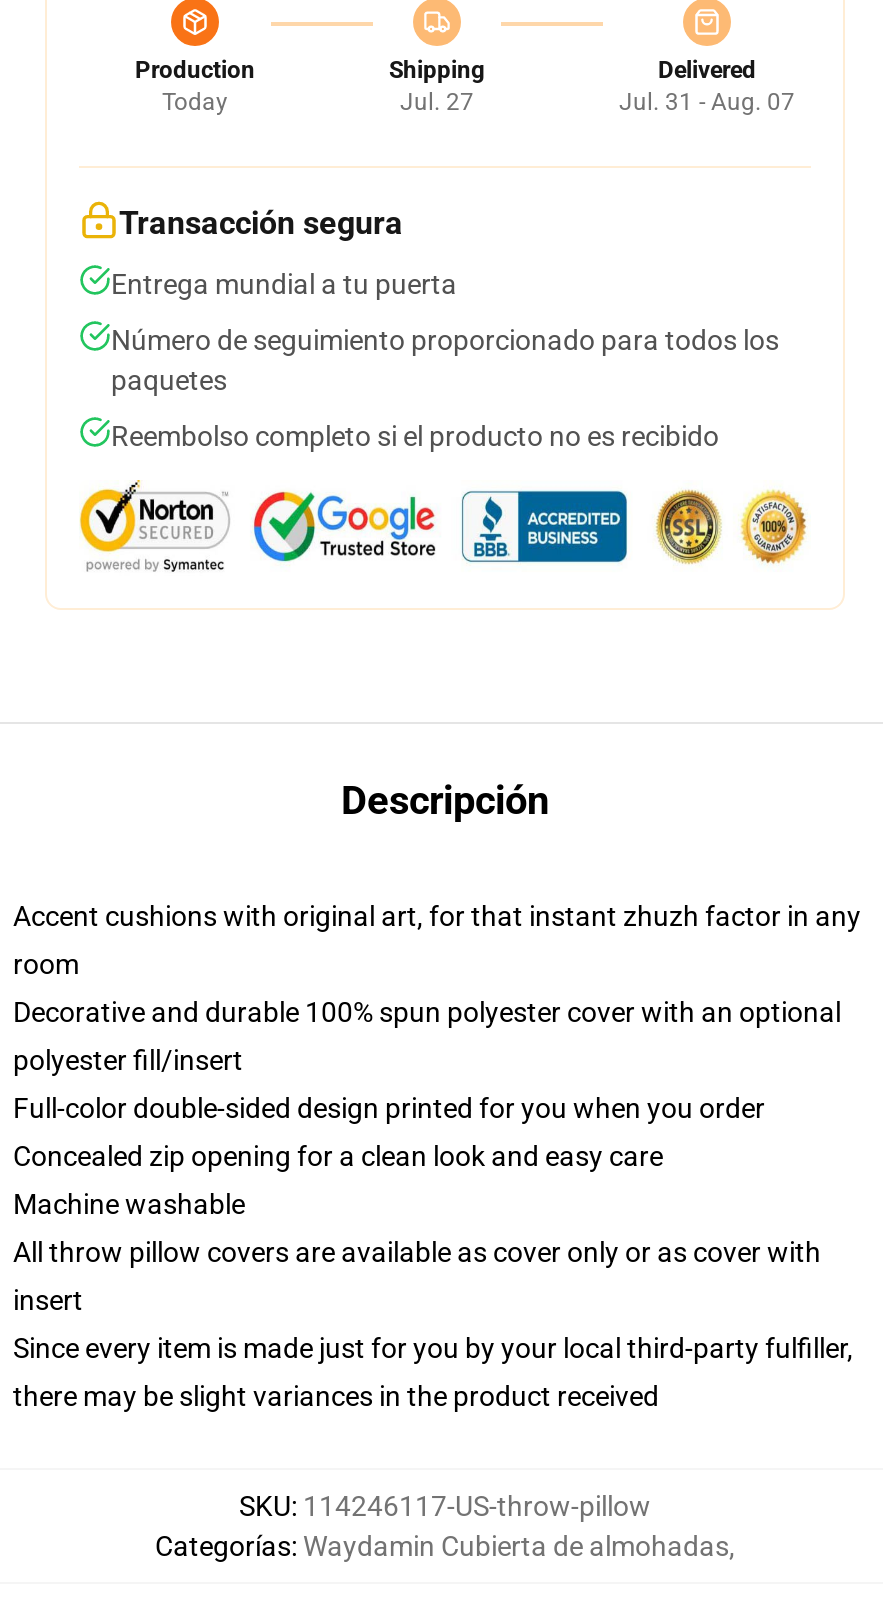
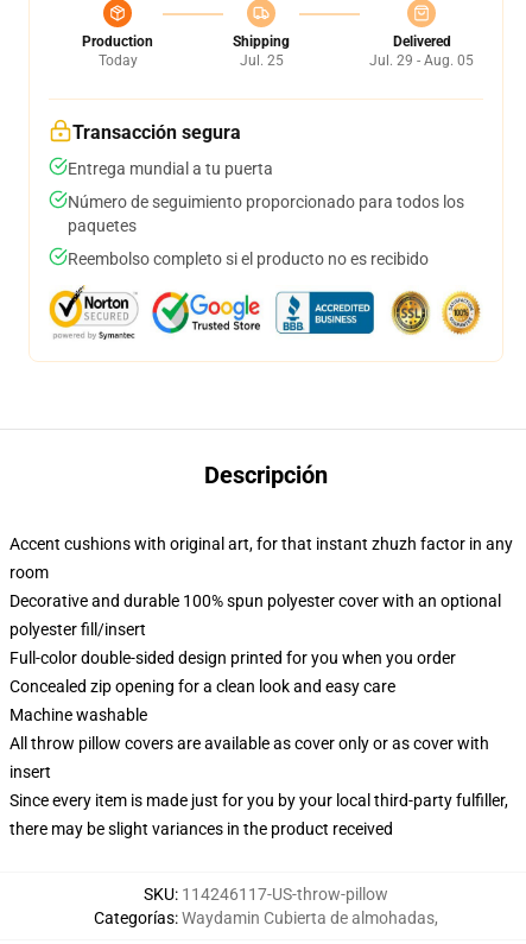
[400,88,474,116] Jul. 27 -> [239,52,283,69] Jul. 25
[619,88,795,116] Jul. 31 - Aug. 07 -> [369,52,474,69] Jul. 29 - Aug. 05

